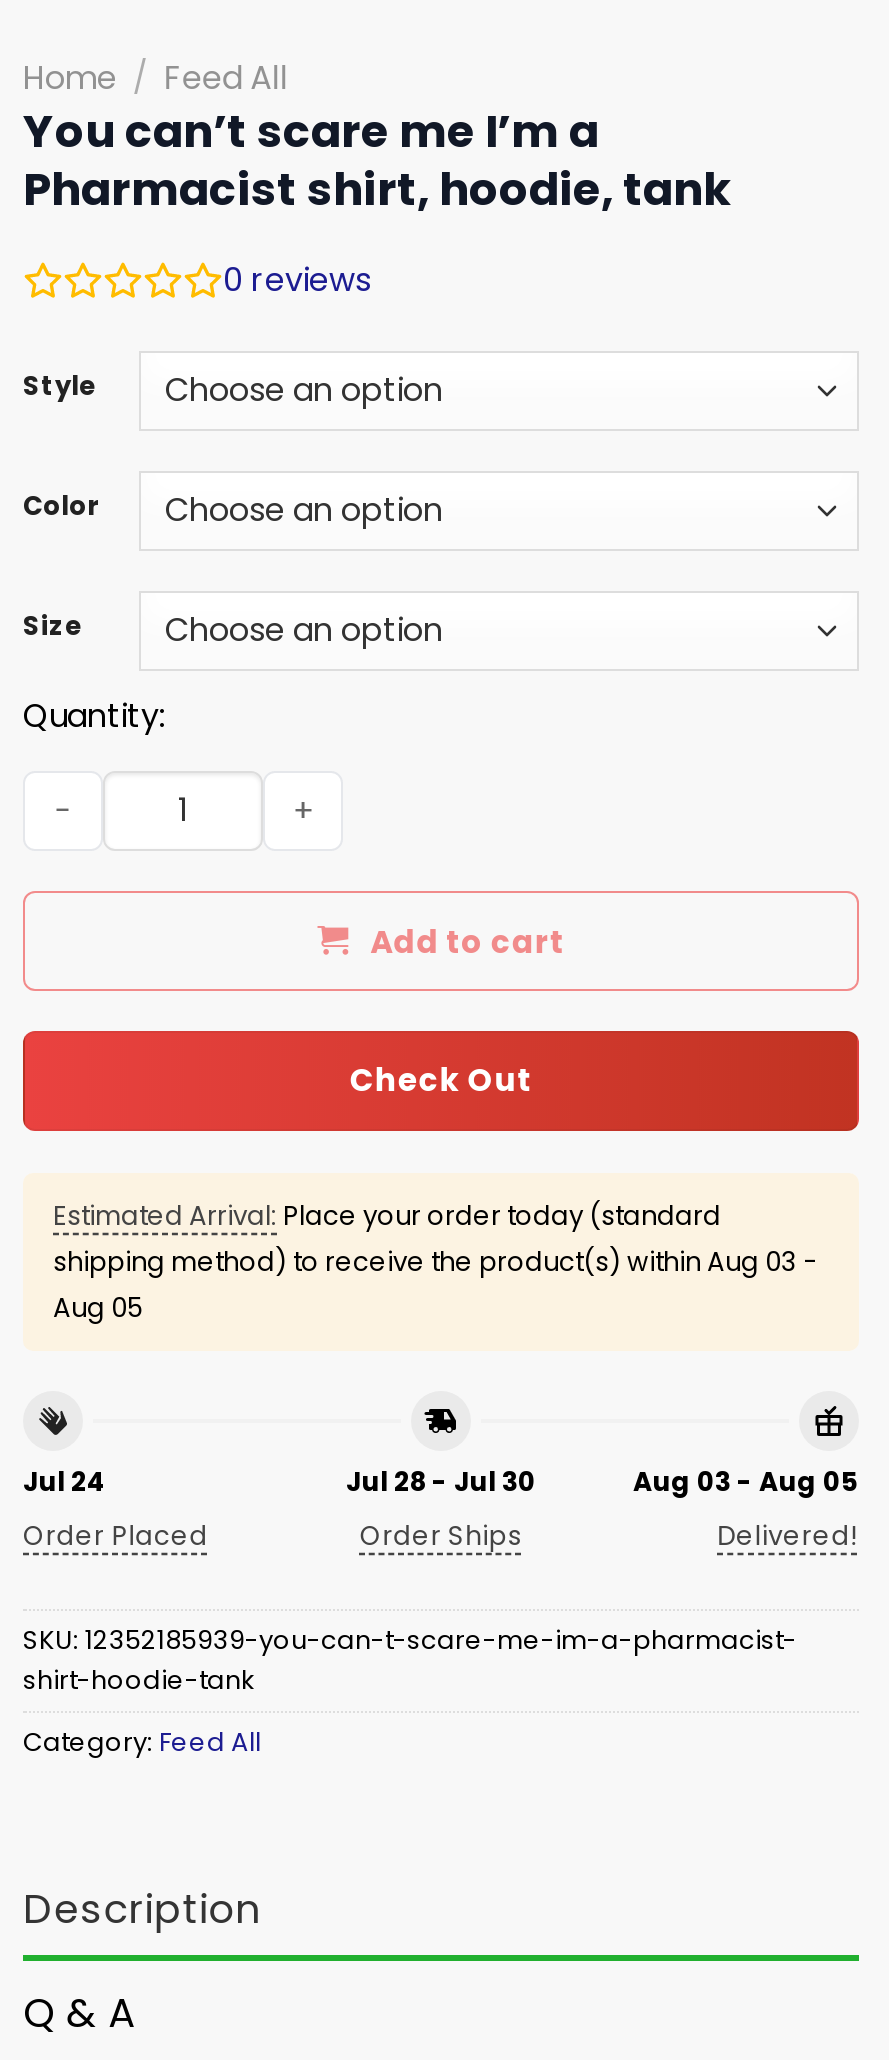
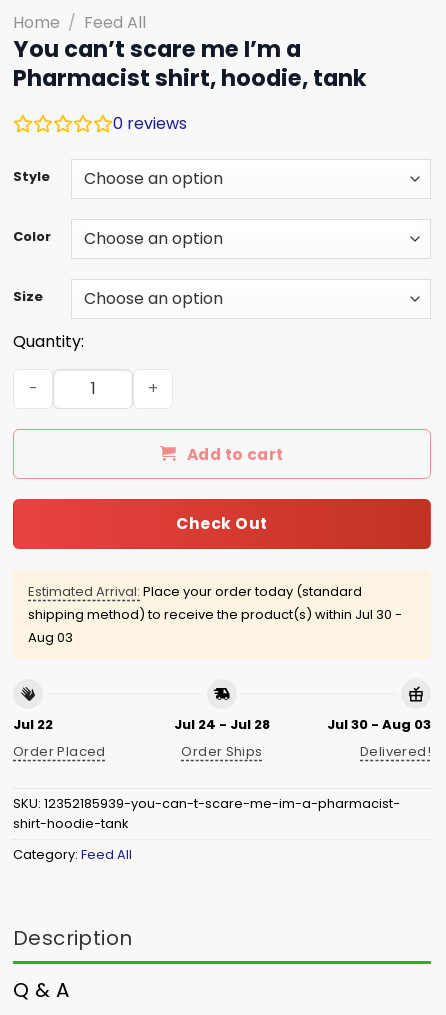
[53,1242,817,1280] shipping method) to receive the product(s) within Aug 03 - -> [28,605,402,624] shipping method) to receive the product(s) within Jul 30 -
[53,1288,143,1326] Aug 05 -> [28,628,73,647] Aug 03
[23,1463,107,1501] Jul 24 -> [13,715,53,734] Jul 22
[346,1463,536,1501] Jul 28 - Jul 30 -> [174,715,270,734] Jul 24 - Jul 28
[633,1463,859,1501] Aug 03 - Aug 05 -> [327,715,431,734] Jul 30 - Aug 03

